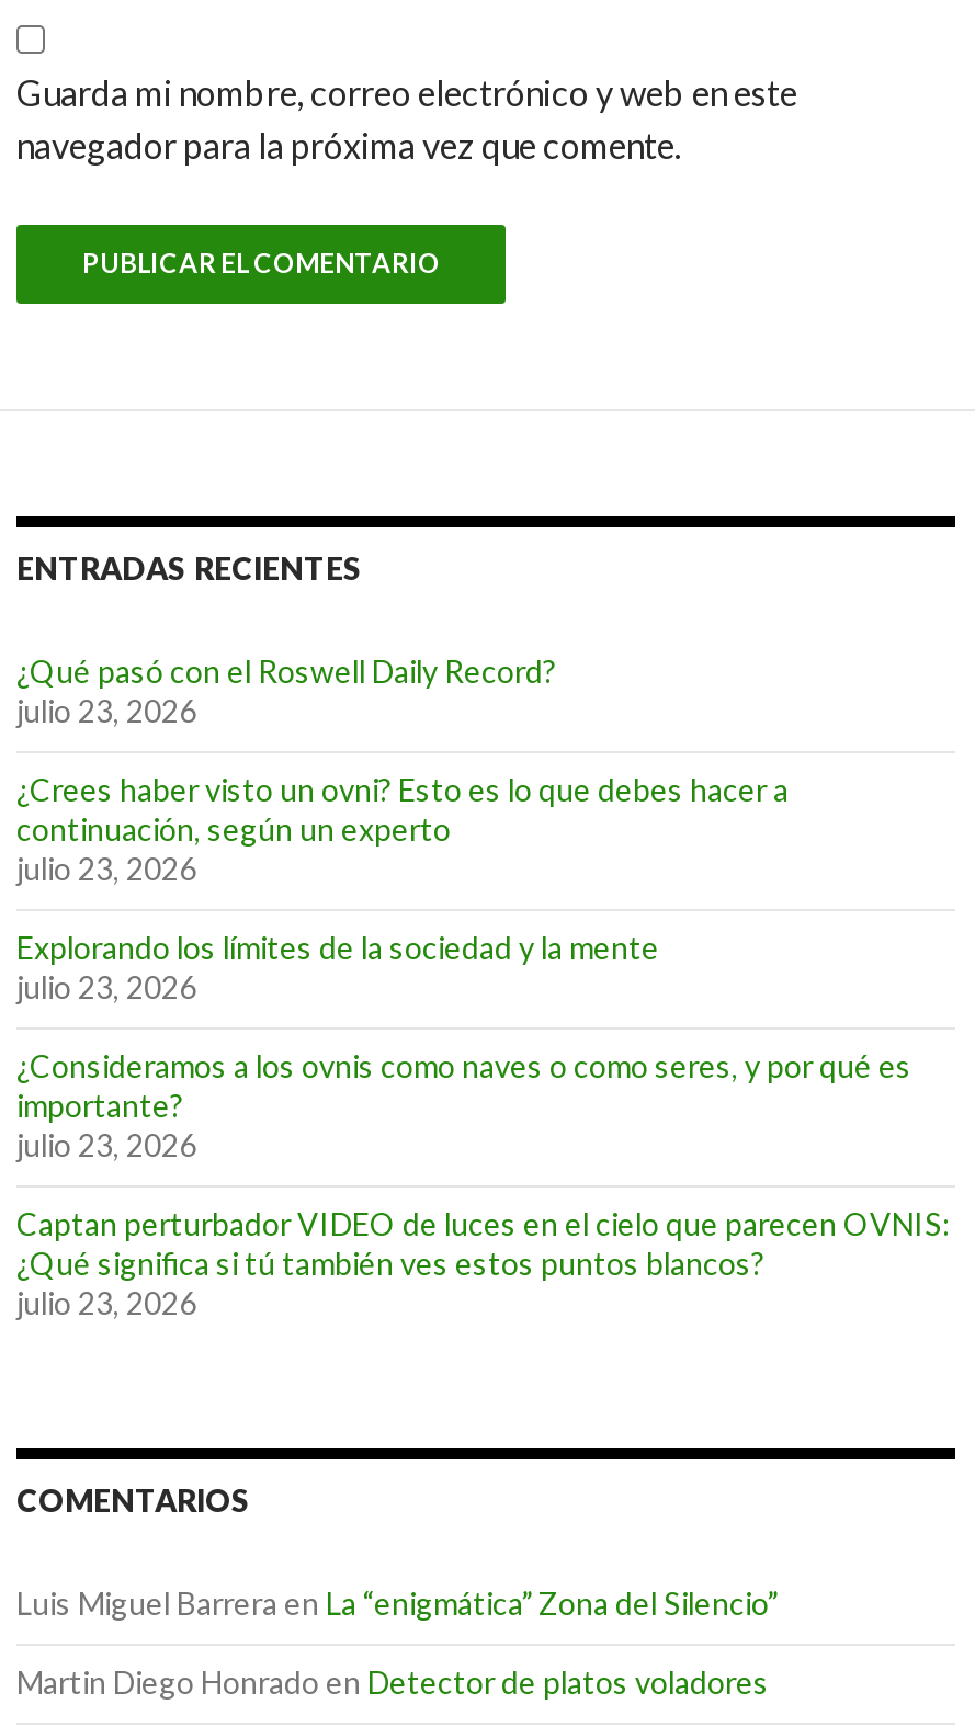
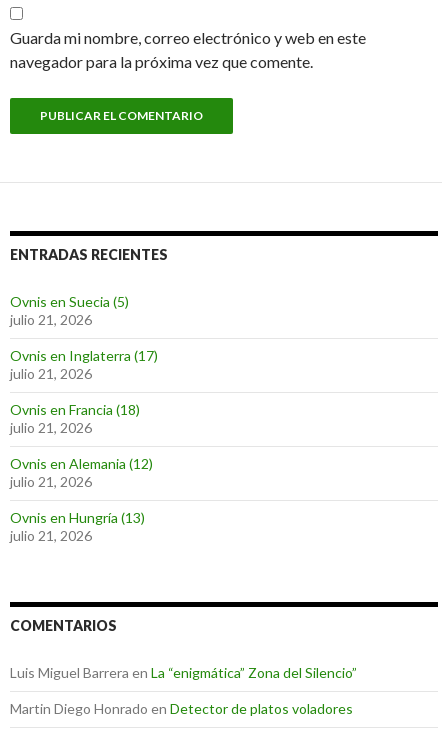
[16,652,556,729] ¿Qué pasó con el Roswell Daily Record? | julio 23, 2026 -> [10,293,129,328] Ovnis en Suecia (5) | julio 21, 2026
[16,771,789,887] ¿Crees haber visto un ovni? Esto es lo que debes hacer a | continuación, según un experto | julio 23, 2026 -> [10,347,158,382] Ovnis en Inglaterra (17) | julio 21, 2026
[16,929,659,1005] Explorando los límites de la sociedad y la mente | julio 23, 2026 -> [10,401,140,436] Ovnis en Francia (18) | julio 21, 2026
[16,1047,911,1163] ¿Consideramos a los ovnis como naves o como seres, y por qué es | importante? | julio 23, 2026 -> [10,455,153,490] Ovnis en Alemania (12) | julio 21, 2026
[16,1205,951,1321] Captan perturbador VIDEO de luces en el cielo que parecen OVNIS: | ¿Qué significa si tú también ves estos puntos blancos? | julio 23, 2026 -> [10,509,145,544] Ovnis en Hungría (13) | julio 21, 2026

